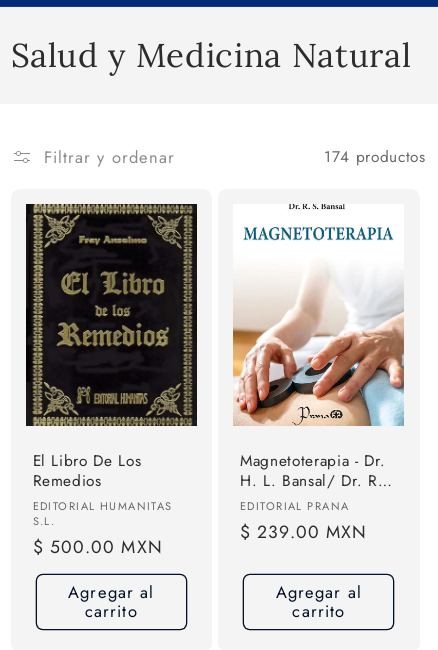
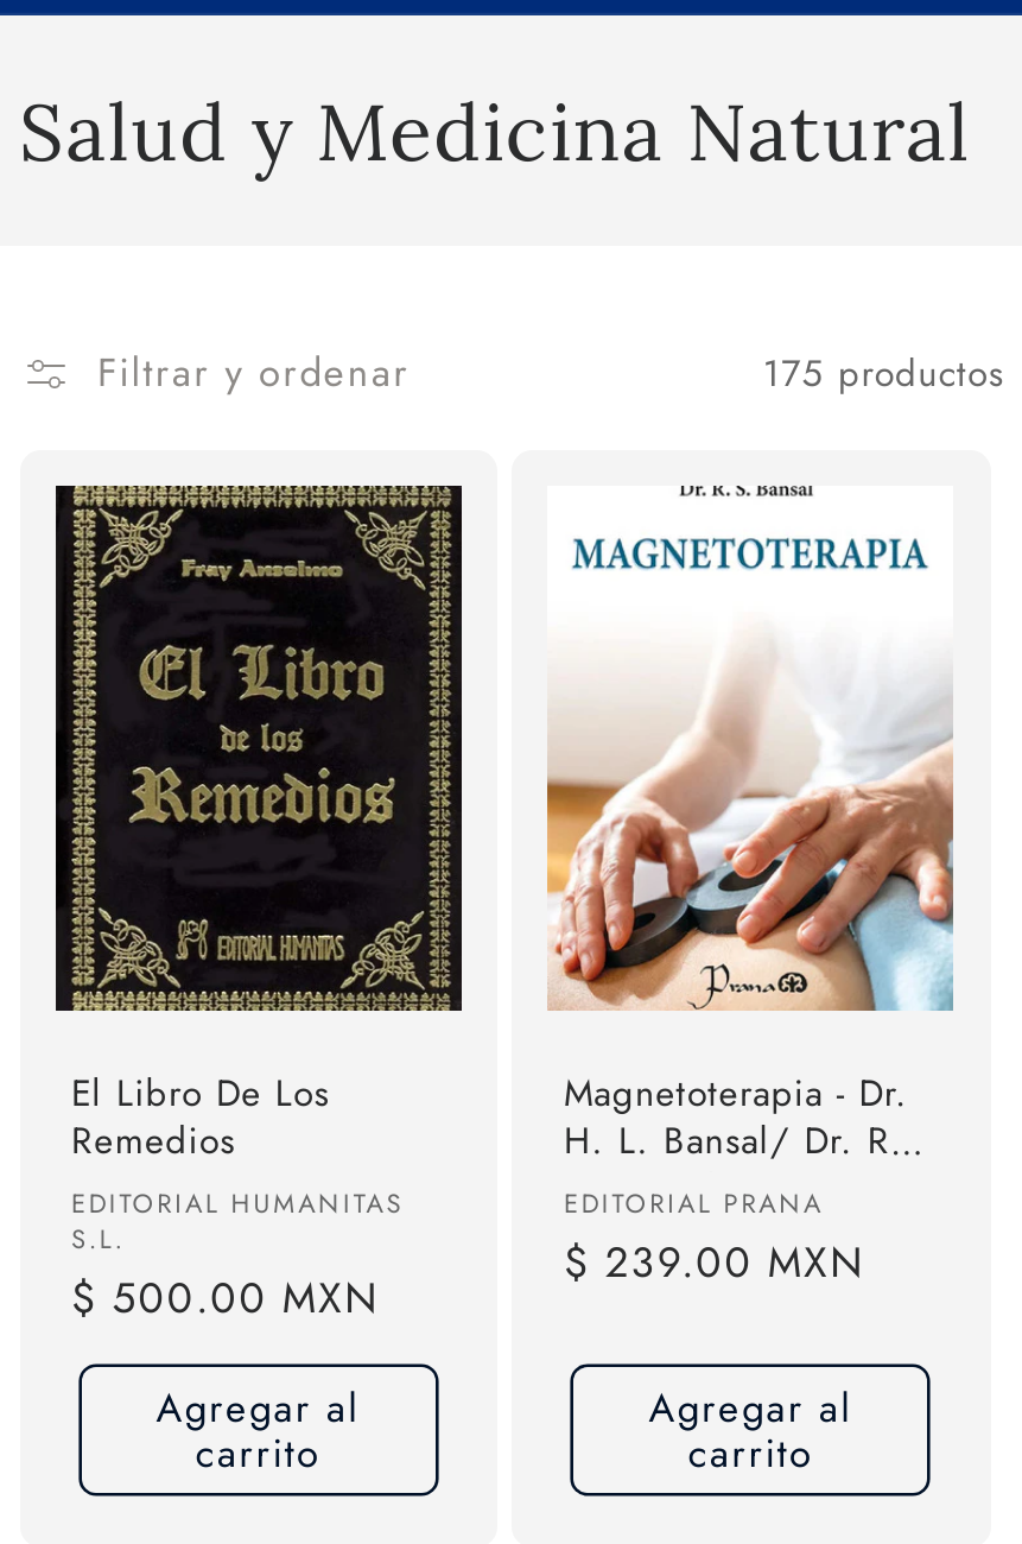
[324,146,425,168] 174 productos -> [763,347,1004,399] 175 productos

